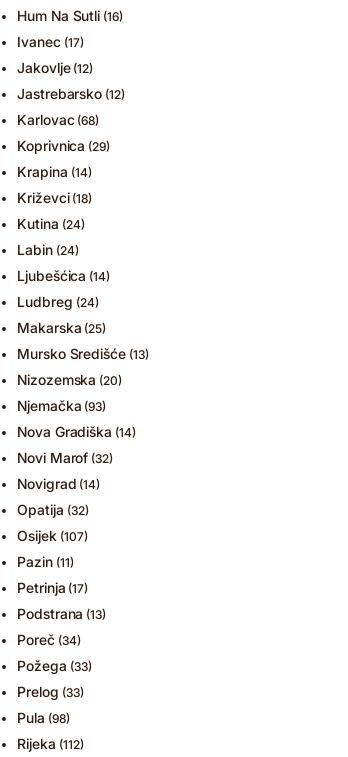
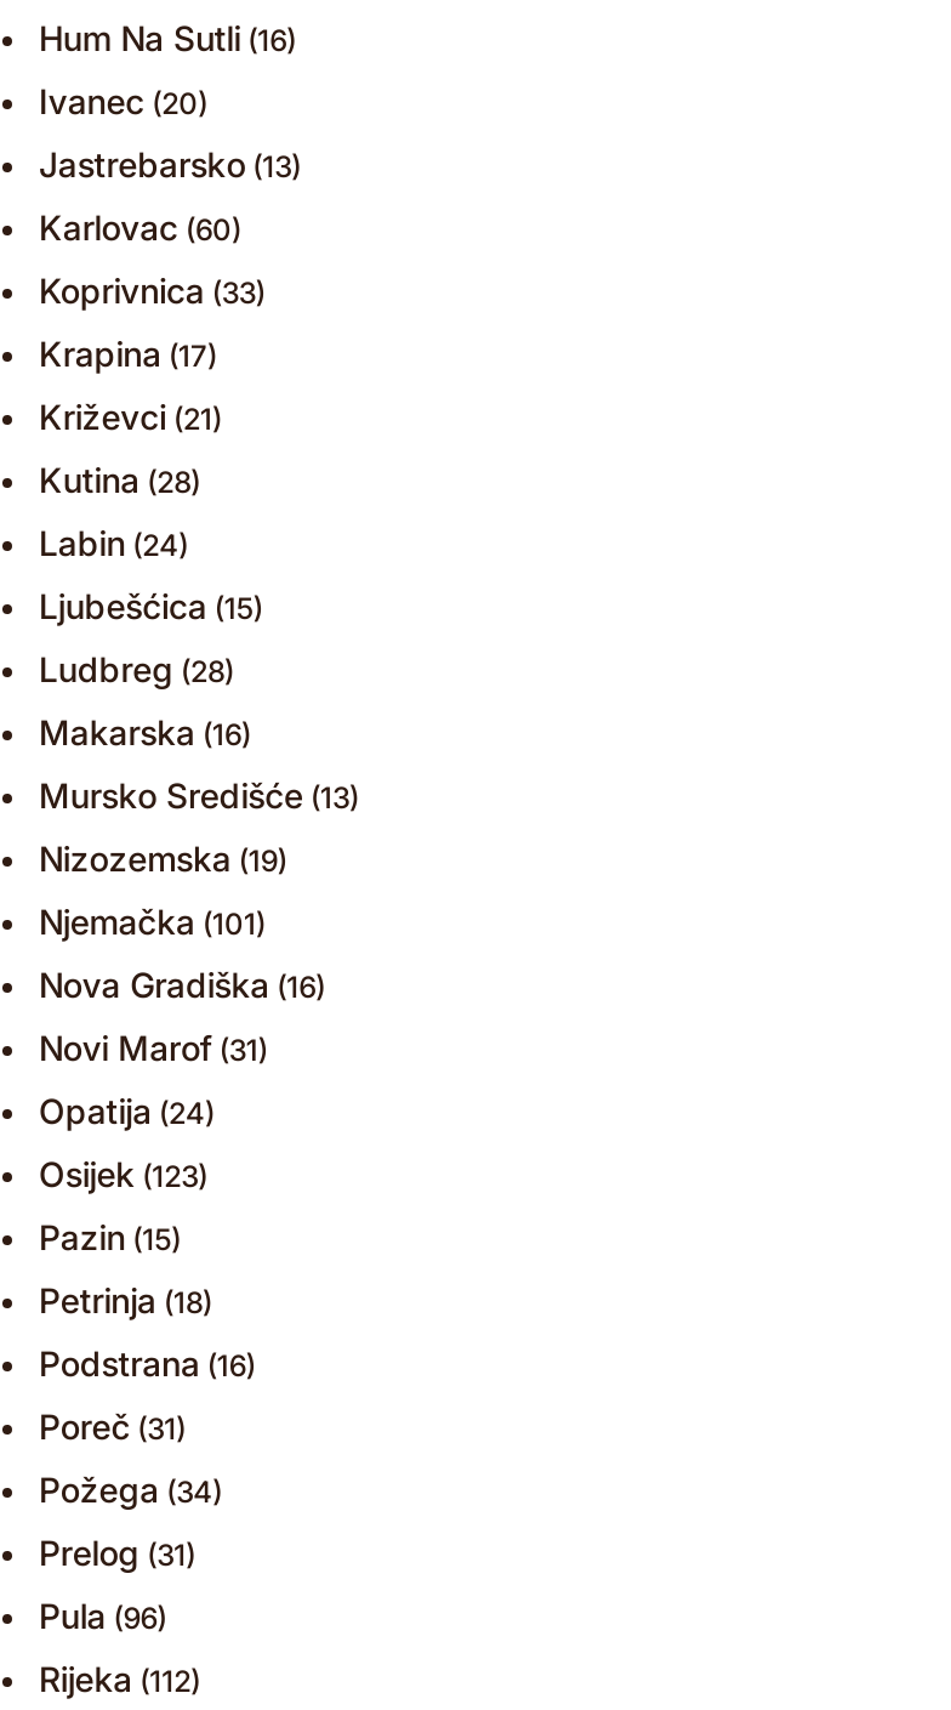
[17,33,125,232] Ivanec (17) | Jakovlje (12) | Jastrebarsko (12) | Karlovac (68) | Koprivnica (29) | Krapina (14) | Križevci (18) | Kutina (24) -> [39,80,301,500] Ivanec (20) | Jastrebarsko (13) | Karlovac (60) | Koprivnica (33) | Krapina (17) | Križevci (21) | Kutina (28)
[17,267,110,284] Ljubešćica (14) -> [39,585,263,626] Ljubešćica (15)
[17,293,98,310] Ludbreg (24) -> [39,648,234,689] Ludbreg (28)
[17,319,106,336] Makarska (25) -> [39,711,251,752] Makarska (16)
[17,371,136,726] Nizozemska (20) | Njemačka (93) | Nova Gradiška (14) | Novi Marof (32) | Novigrad (14) | Opatija (32) | Osijek (107) | Pazin (11) | Petrinja (17) | Podstrana (13) | Poreč (34) | Požega (33) | Prelog (33) | Pula (98) -> [39,837,325,1636] Nizozemska (19) | Njemačka (101) | Nova Gradiška (16) | Novi Marof (31) | Opatija (24) | Osijek (123) | Pazin (15) | Petrinja (18) | Podstrana (16) | Poreč (31) | Požega (34) | Prelog (31) | Pula (96)

